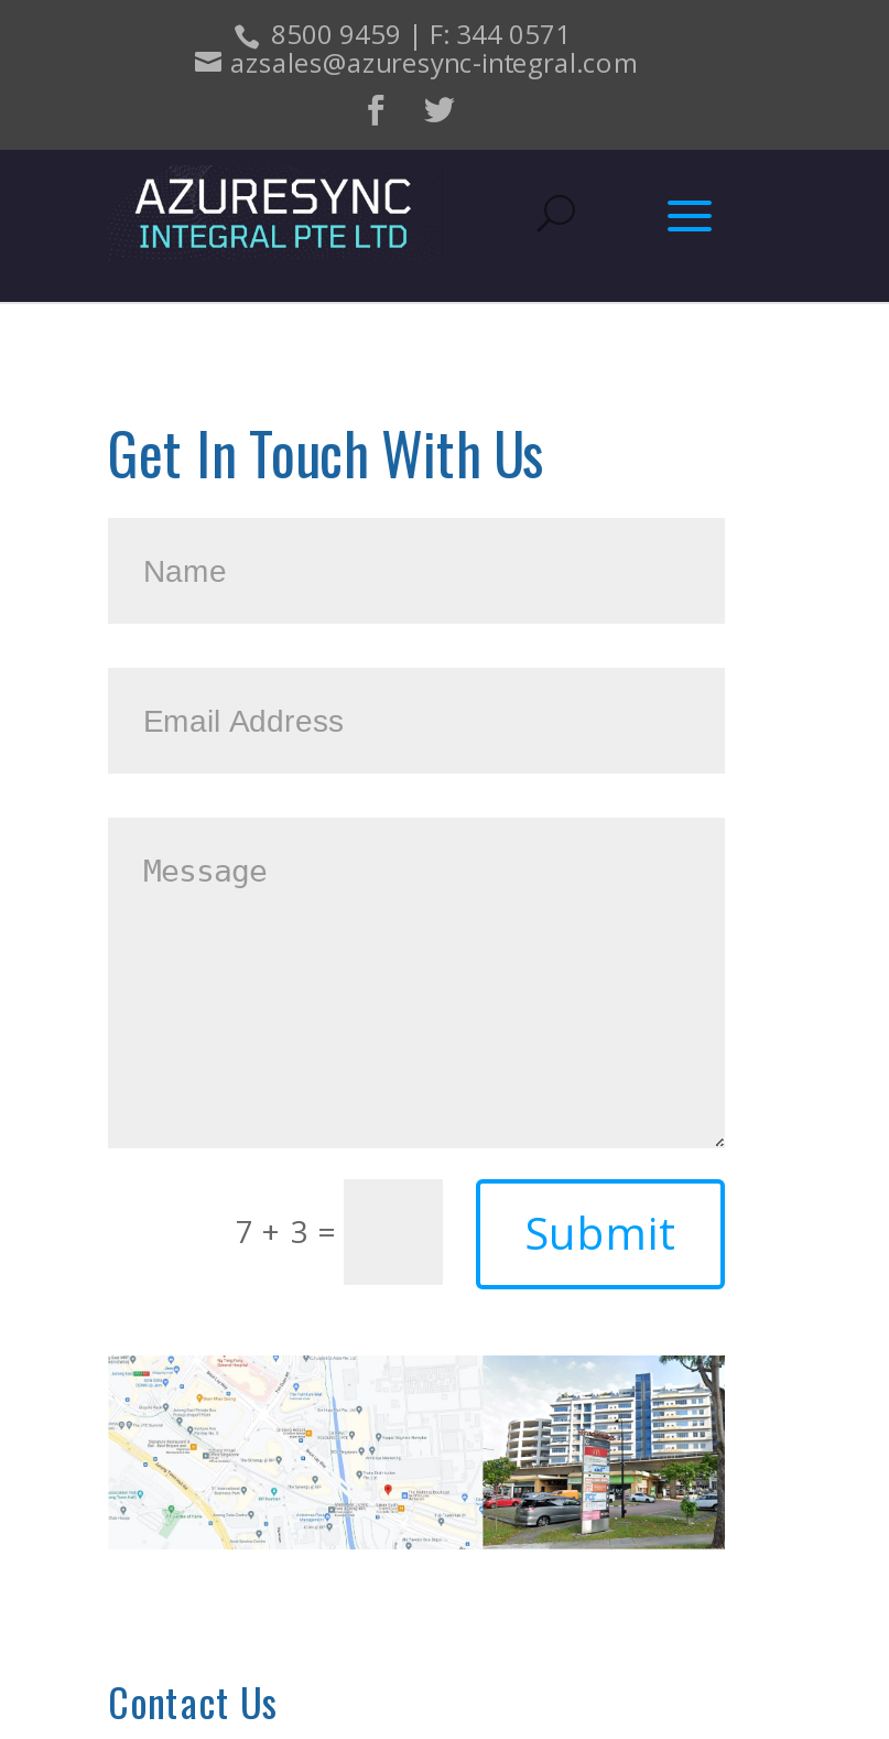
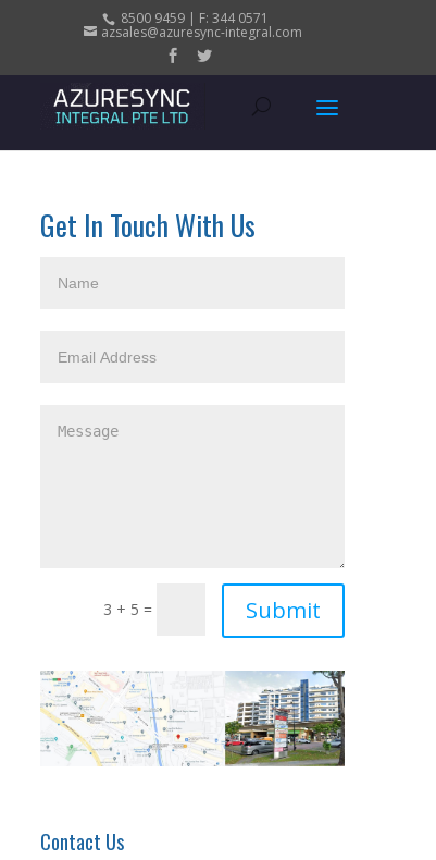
[236,1210,344,1252] 7 + 3 = -> [103,599,157,619] 3 + 5 =

